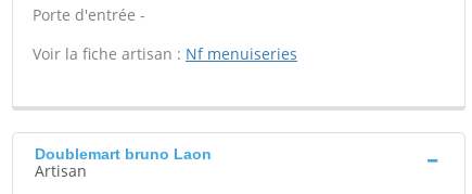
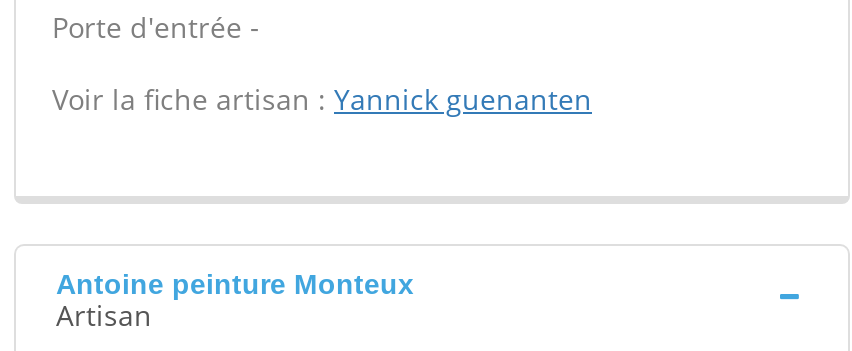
[33,43,297,64] Voir la fiche artisan : Nf menuiseries -> [52,80,592,118] Voir la fiche artisan : Yannick guenanten
[35,145,212,163] Doublemart bruno Laon -> [56,268,414,300] Antoine peinture Monteux

